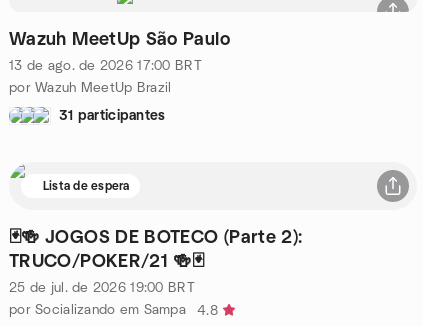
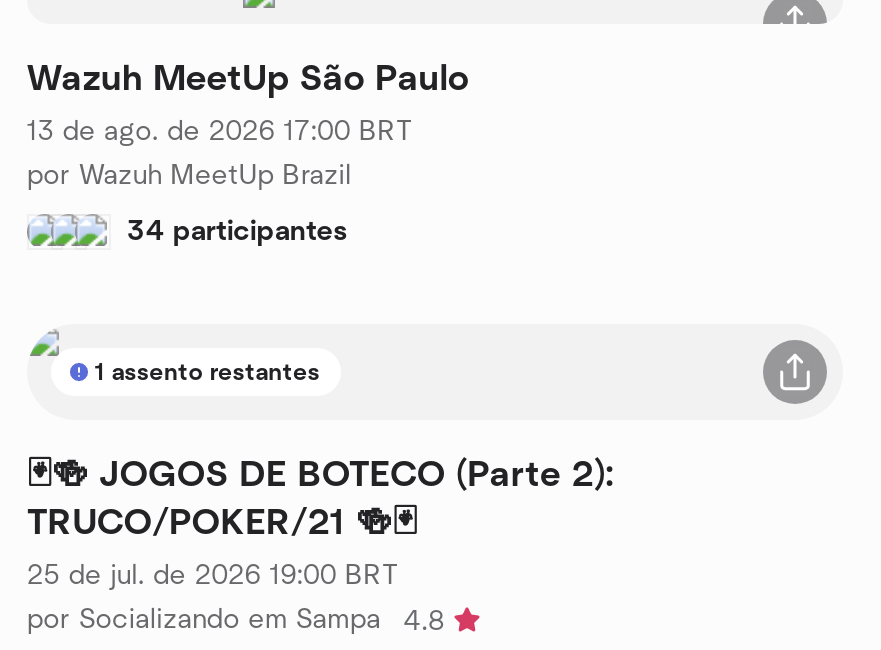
[59,108,165,122] 31 participantes -> [127,217,348,245] 34 participantes
[43,179,130,191] Lista de espera -> [95,359,320,383] 1 assento restantes

